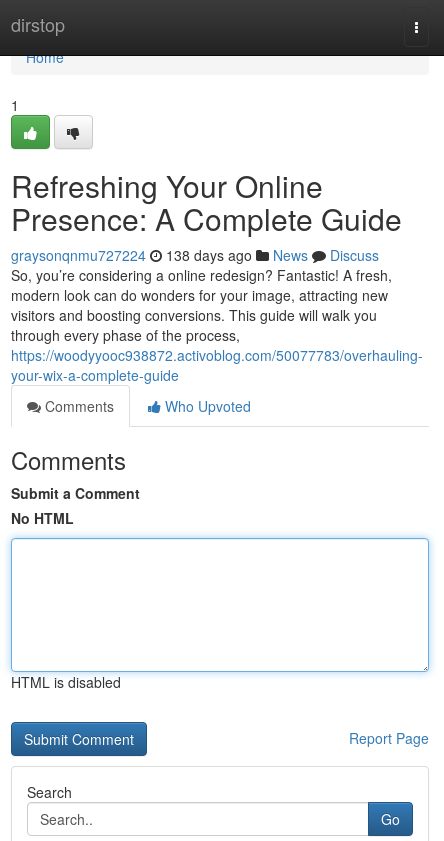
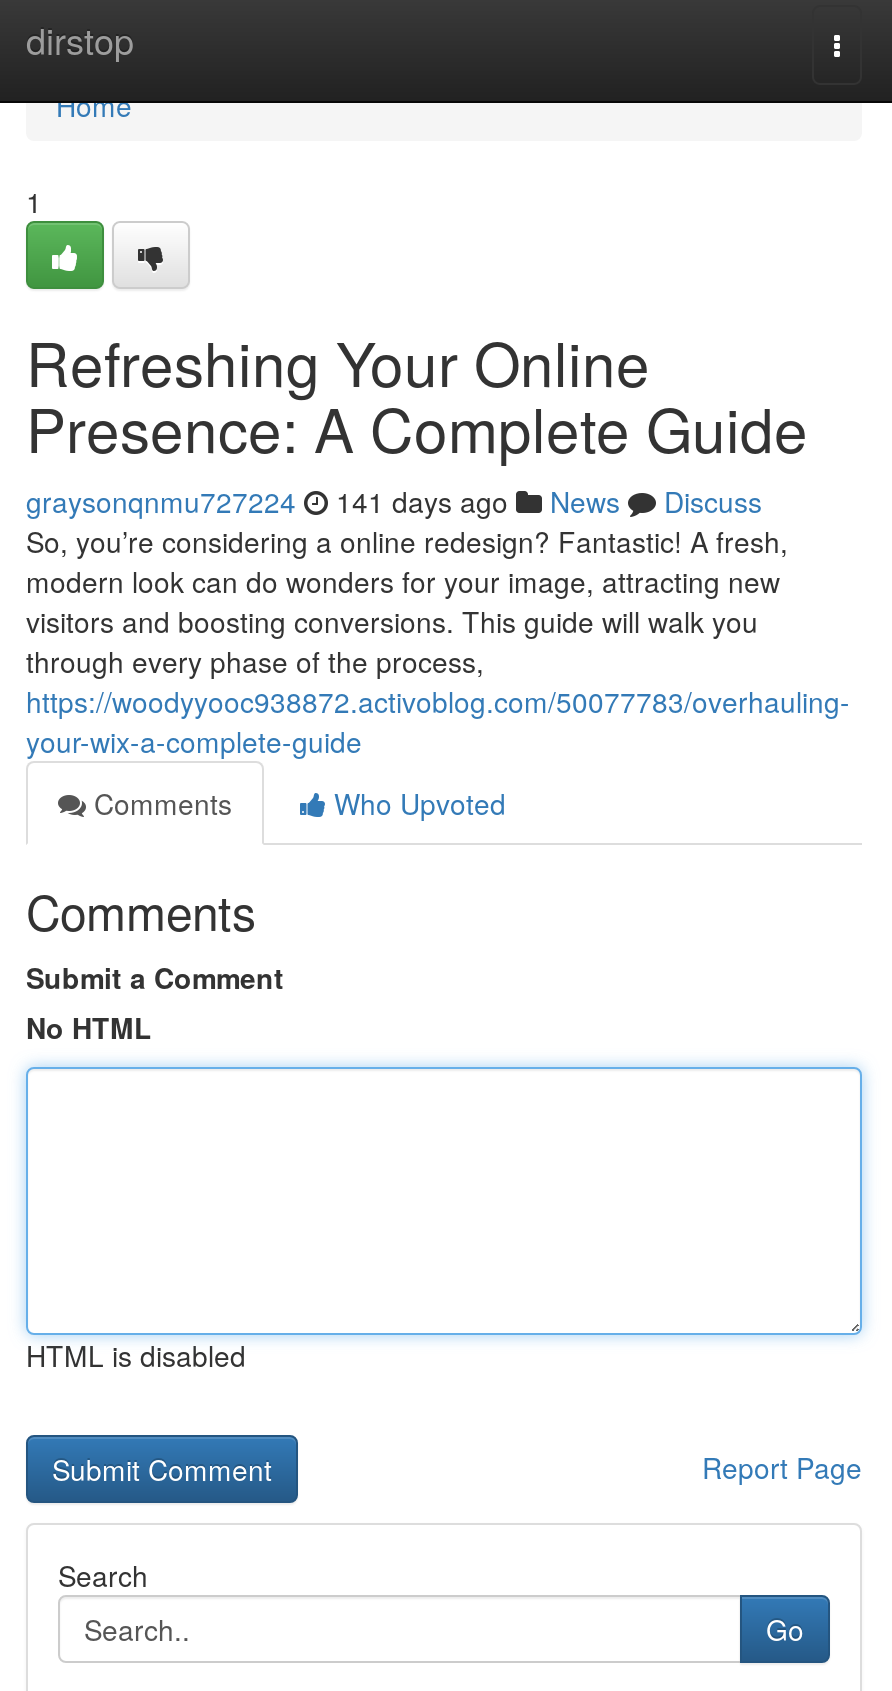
[11,245,379,265] graysonqnmu727224 138 days ago News Discuss -> [26,481,762,521] graysonqnmu727224 141 days ago News Discuss

